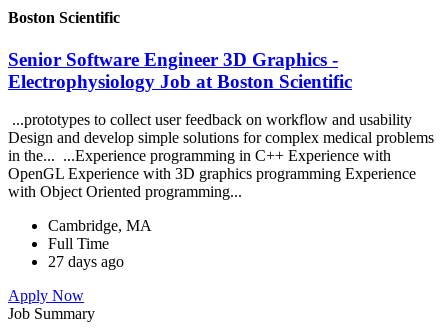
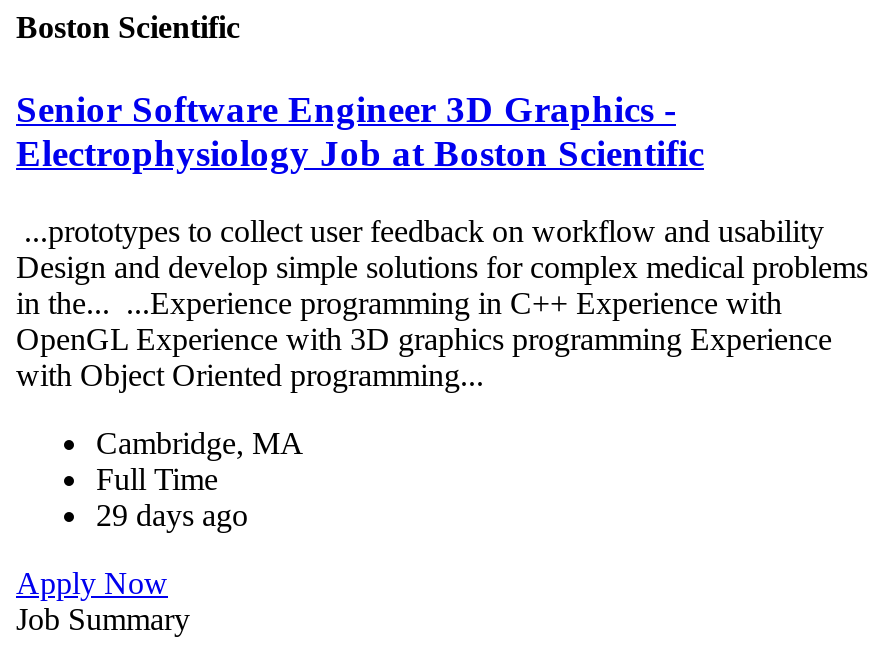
[48,253,124,270] 27 days ago -> [96,499,248,533] 29 days ago

